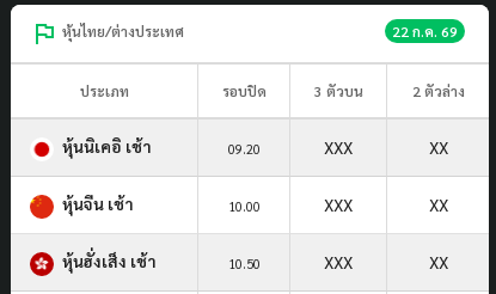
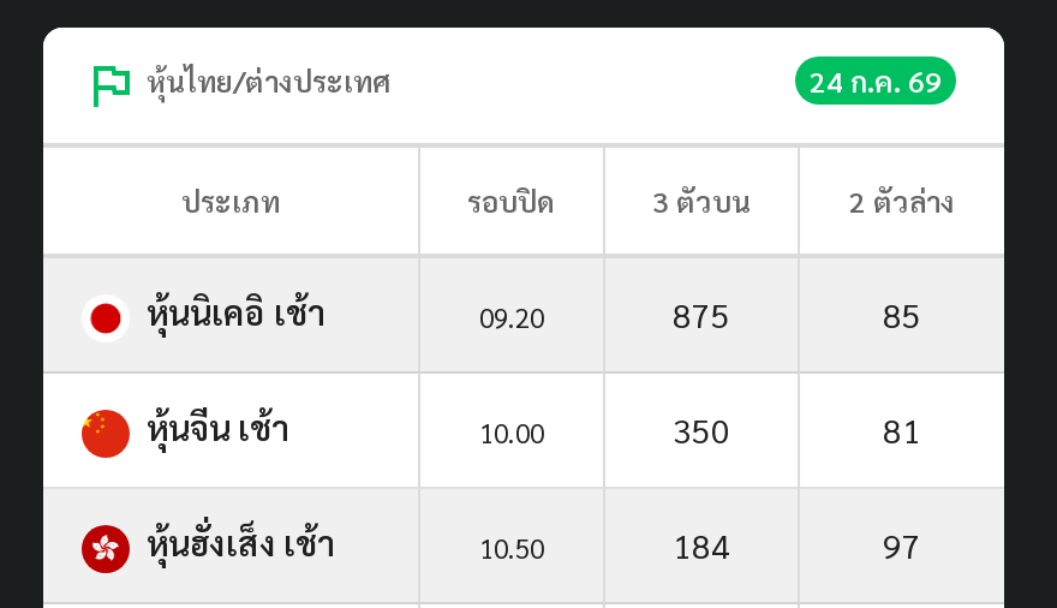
[392,21,458,40] 22 ก.ค. 69 -> [810,61,942,99] 24 ก.ค. 69
[324,136,448,158] XXX | XX -> [673,292,921,335] 875 | 85
[324,193,448,215] XXX | XX -> [673,407,921,450] 350 | 81
[324,251,448,272] XXX | XX -> [673,522,921,565] 184 | 97

